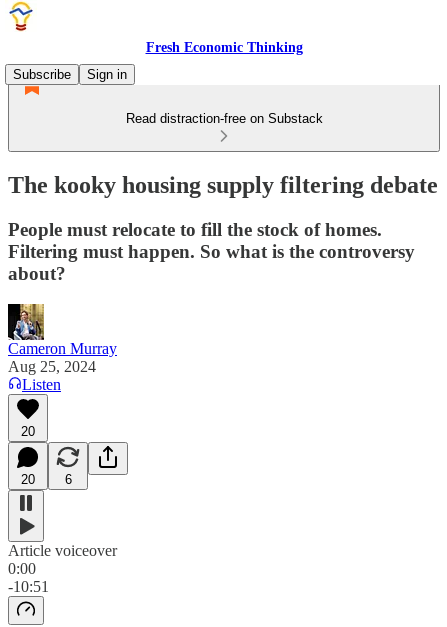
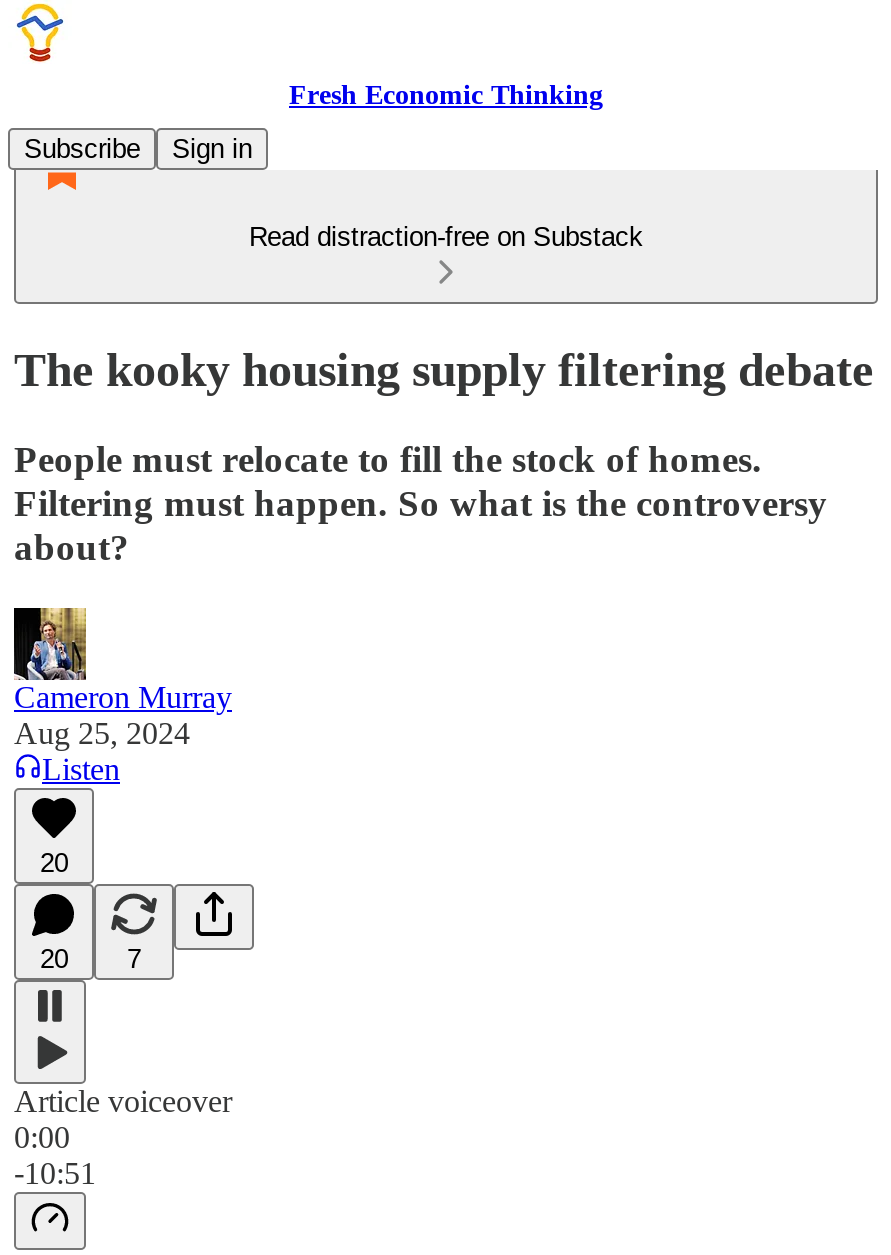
[21,471,71,486] 20 6 -> [40,943,141,973] 20 7

